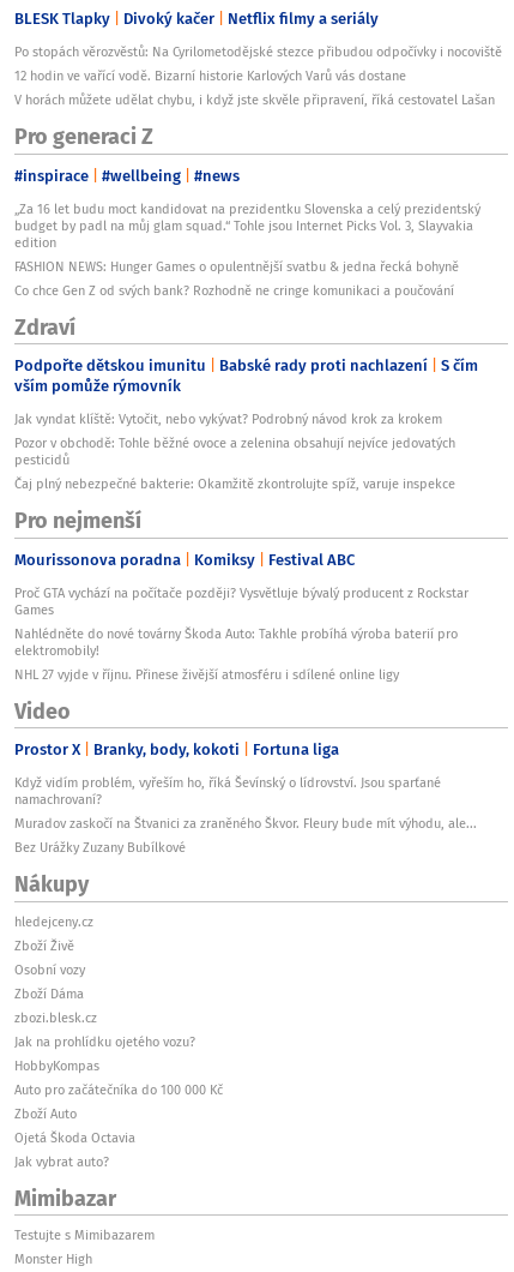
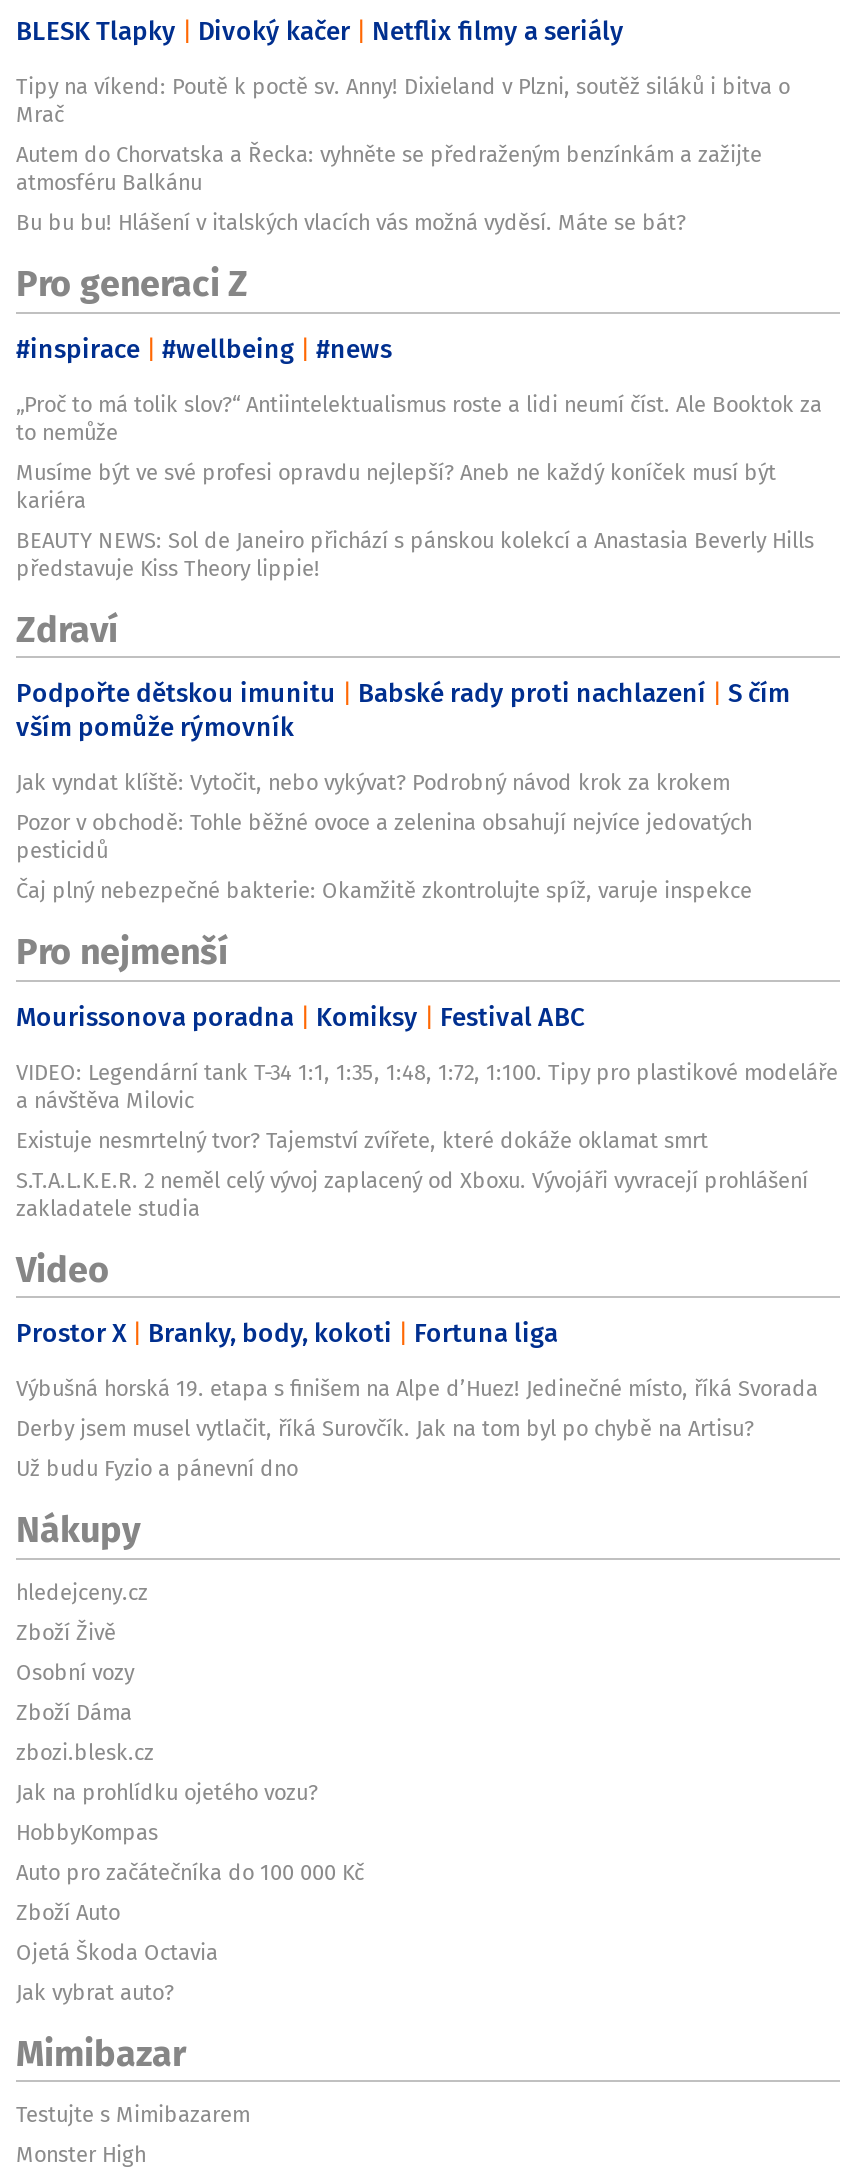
[14,42,502,110] Po stopách věrozvěstů: Na Cyrilometodějské stezce přibudou odpočívky i nocoviště | 12 hodin ve vařící vodě. Bizarní historie Karlových Varů vás dostane | V horách můžete udělat chybu, i když jste skvěle připravení, říká cestovatel Lašan -> [16,71,790,239] Tipy na víkend: Poutě k poctě sv. Anny! Dixieland v Plzni, soutěž siláků i bitva o | Mrač | Autem do Chorvatska a Řecka: vyhněte se předraženým benzínkám a zažijte | atmosféru Balkánu | Bu bu bu! Hlášení v italských vlacích vás možná vyděsí. Máte se bát?
[14,199,480,300] „Za 16 let budu moct kandidovat na prezidentku Slovenska a celý prezidentský | budget by padl na můj glam squad.“ Tohle jsou Internet Picks Vol. 3, Slayvakia | edition | FASHION NEWS: Hunger Games o opulentnější svatbu & jedna řecká bohyně | Co chce Gen Z od svých bank? Rozhodně ne cringe komunikaci a poučování -> [16,388,822,584] „Proč to má tolik slov?“ Antiintelektualismus roste a lidi neumí číst. Ale Booktok za | to nemůže | Musíme být ve své profesi opravdu nejlepší? Aneb ne každý koníček musí být | kariéra | BEAUTY NEWS: Sol de Janeiro přichází s pánskou kolekcí a Anastasia Beverly Hills | představuje Kiss Theory lippie!
[14,583,468,684] Proč GTA vychází na počítače později? Vysvětluje bývalý producent z Rockstar | Games | Nahlédněte do nové továrny Škoda Auto: Takhle probíhá výroba baterií pro | elektromobily! | NHL 27 vyjde v říjnu. Přinese živější atmosféru i sdílené online ligy -> [16,1056,838,1224] VIDEO: Legendární tank T-34 1:1, 1:35, 1:48, 1:72, 1:100. Tipy pro plastikové modeláře | a návštěva Milovic | Existuje nesmrtelný tvor? Tajemství zvířete, které dokáže oklamat smrt | S.T.A.L.K.E.R. 2 neměl celý vývoj zaplacený od Xboxu. Vývojáři vyvracejí prohlášení | zakladatele studia
[14,773,477,857] Když vidím problém, vyřeším ho, říká Ševínský o lídrovství. Jsou sparťané | namachrovaní? | Muradov zaskočí na Štvanici za zraněného Škvor. Fleury bude mít výhodu, ale... | Bez Urážky Zuzany Bubílkové -> [16,1373,818,1485] Výbušná horská 19. etapa s finišem na Alpe d’Huez! Jedinečné místo, říká Svorada | Derby jsem musel vytlačit, říká Surovčík. Jak na tom byl po chybě na Artisu? | Už budu Fyzio a pánevní dno

